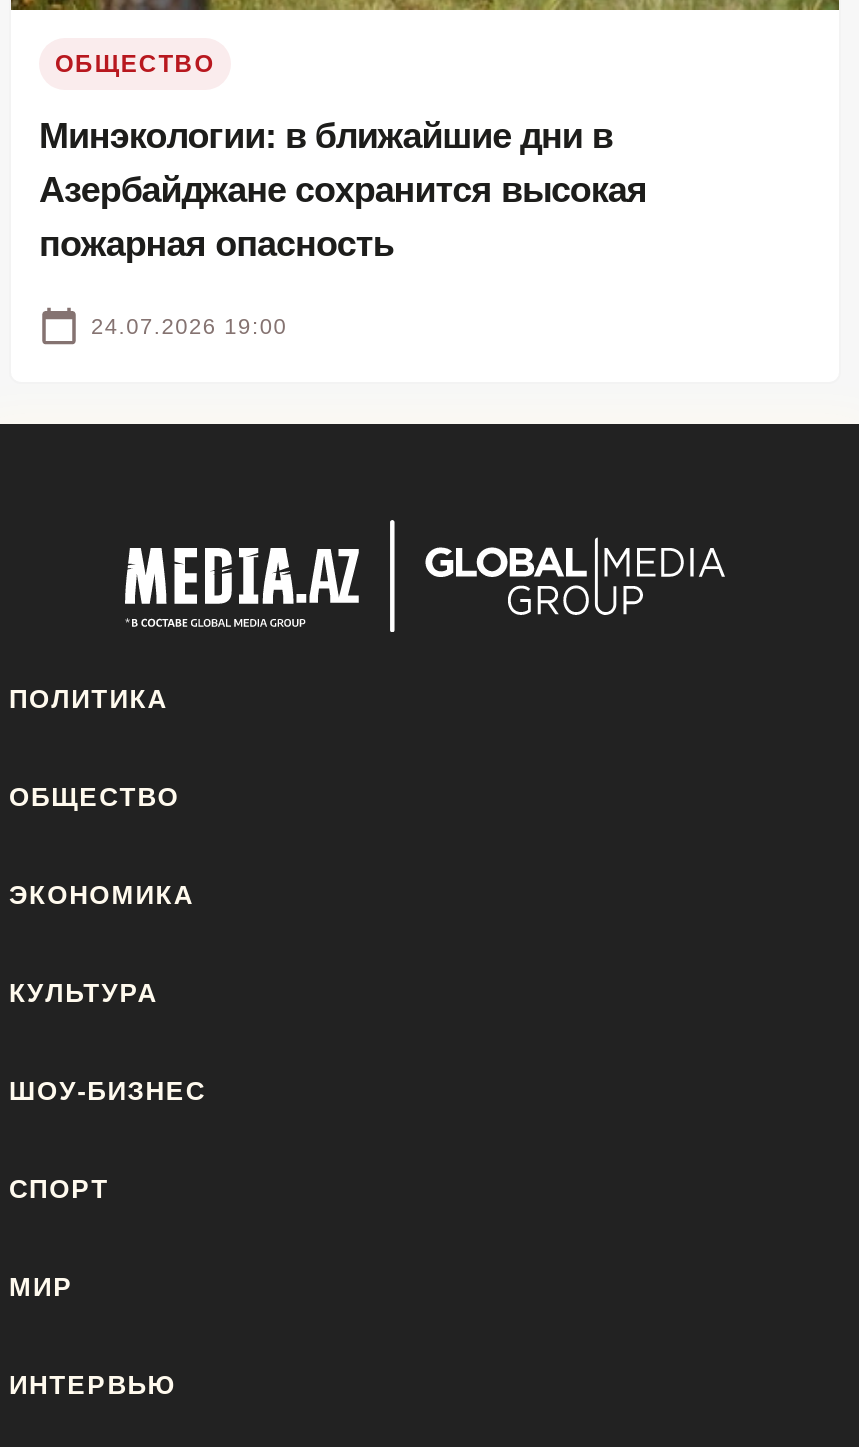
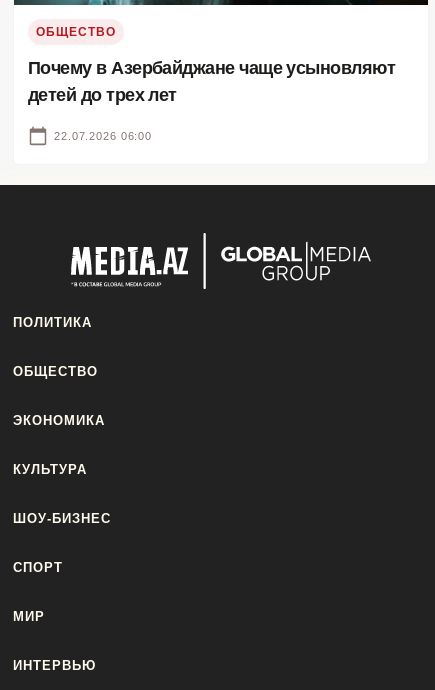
[39,115,647,263] Минэкологии: в ближайшие дни в | Азербайджане сохранится высокая | пожарная опасность -> [28,57,395,104] Почему в Азербайджане чаще усыновляют | детей до трех лет
[91,313,287,337] 24.07.2026 19:00 -> [54,129,152,141] 22.07.2026 06:00

